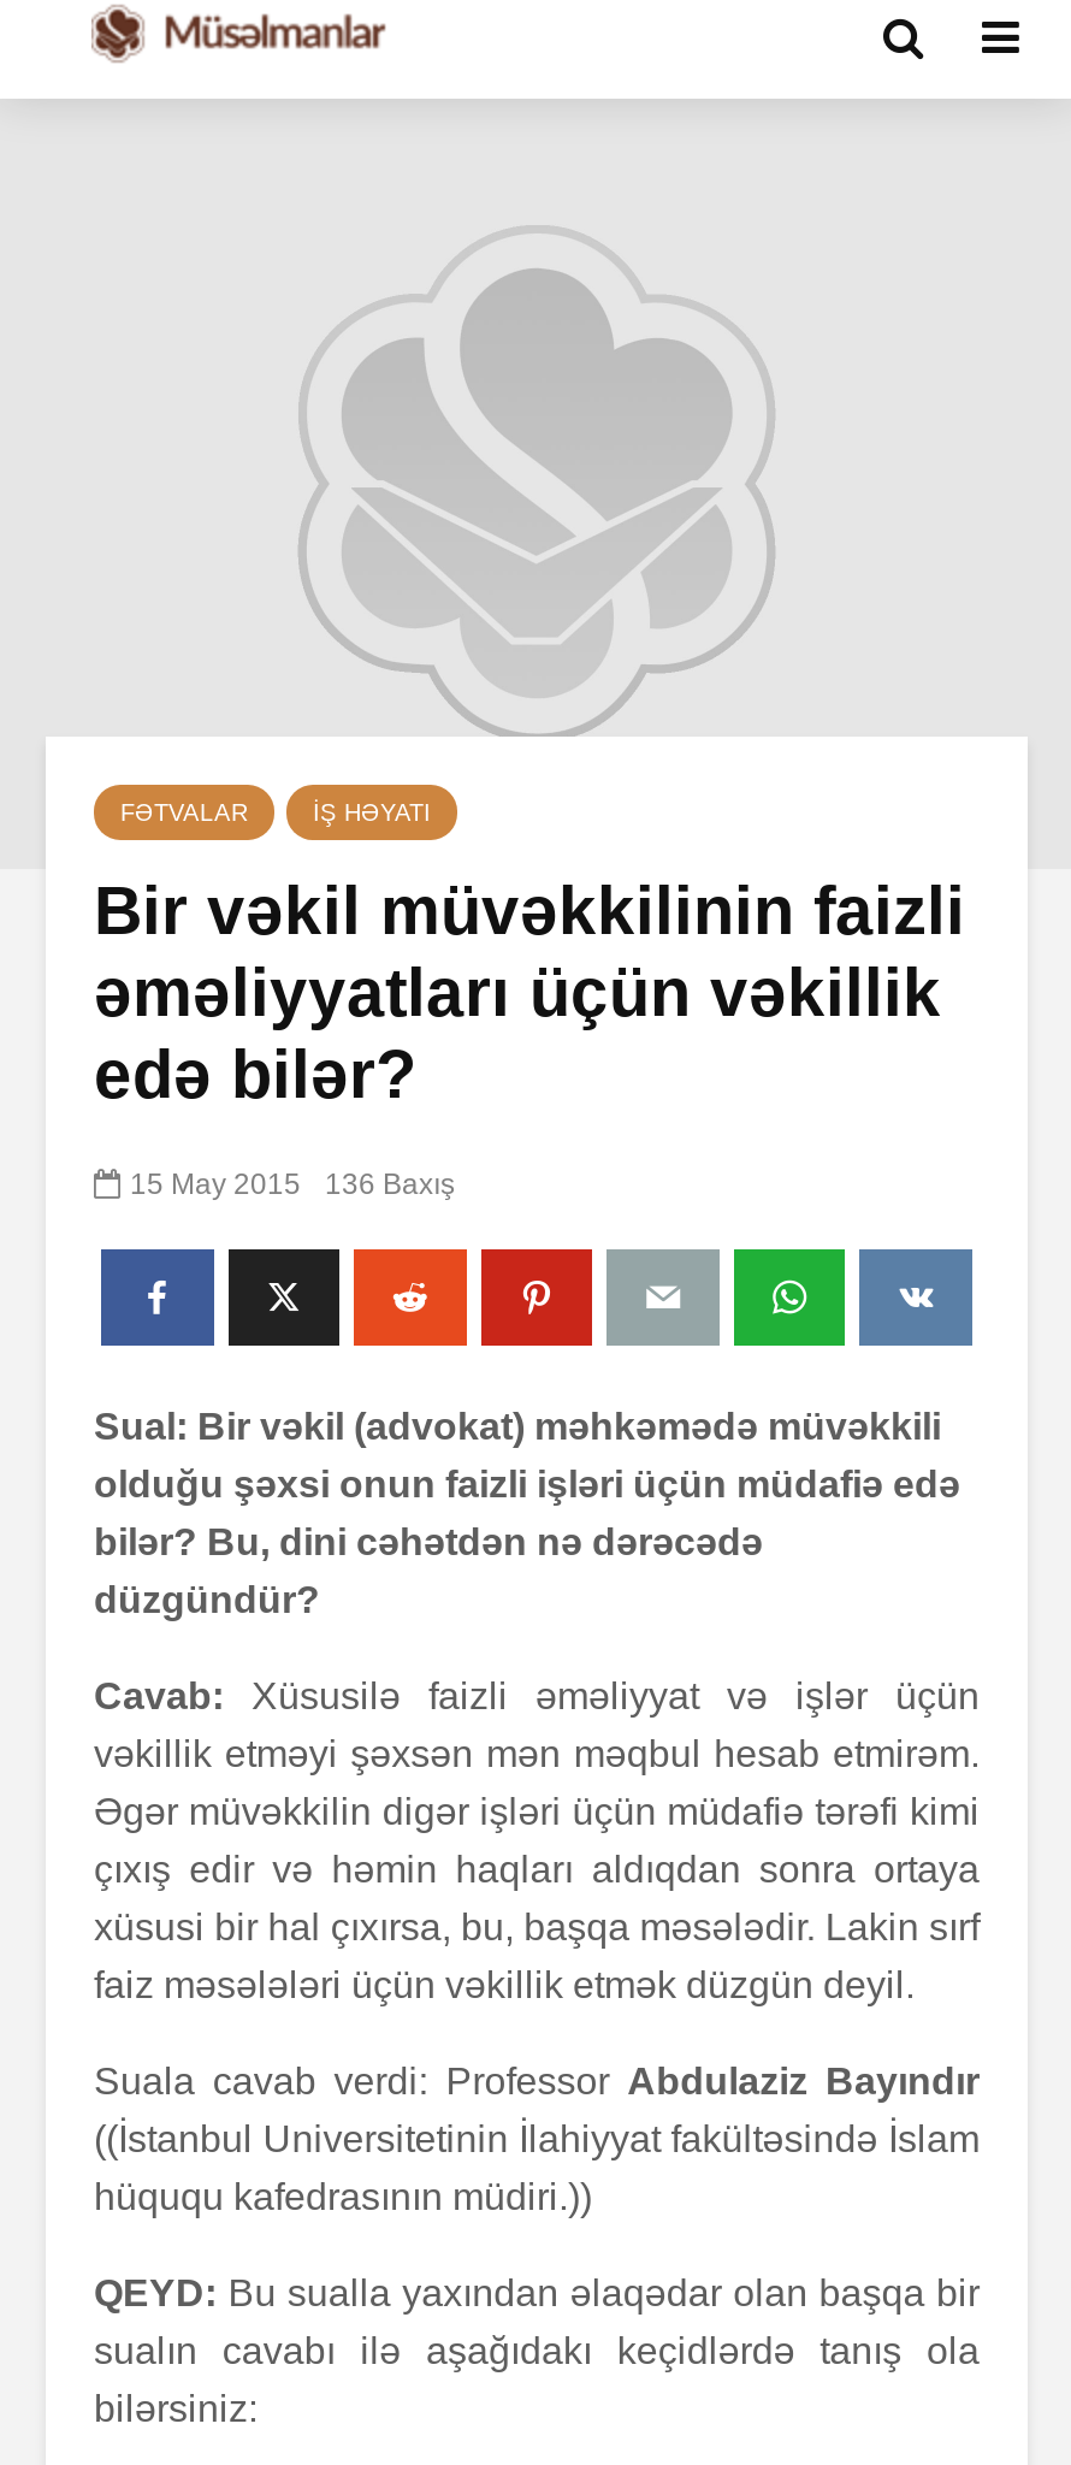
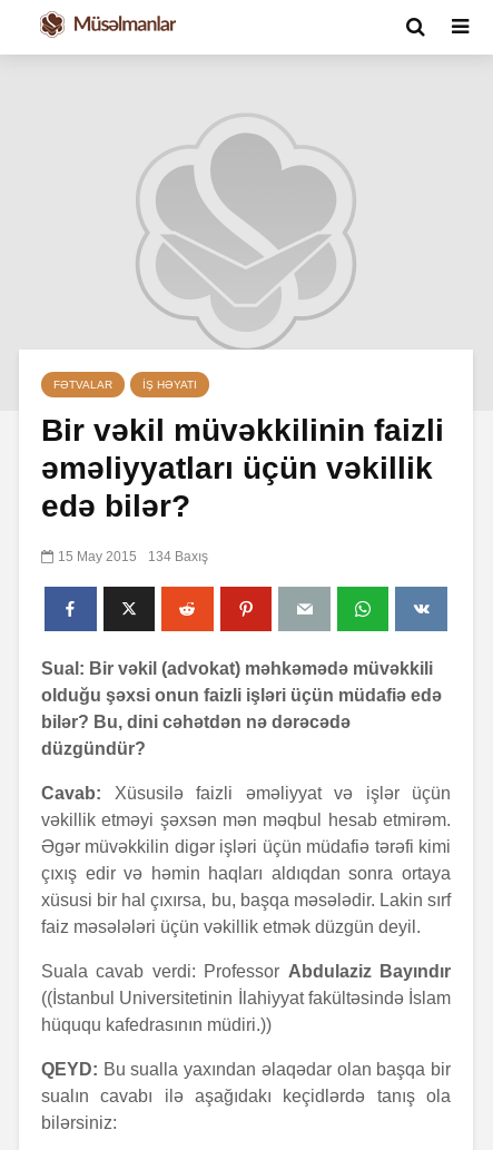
[130,1167,455,1201] 15 May 2015 136 Baxış -> [58,549,208,564] 15 May 2015 134 Baxış

